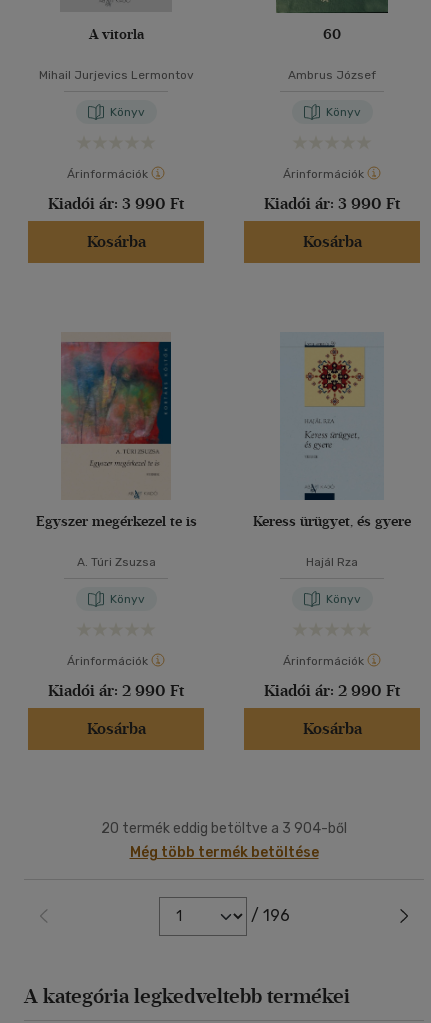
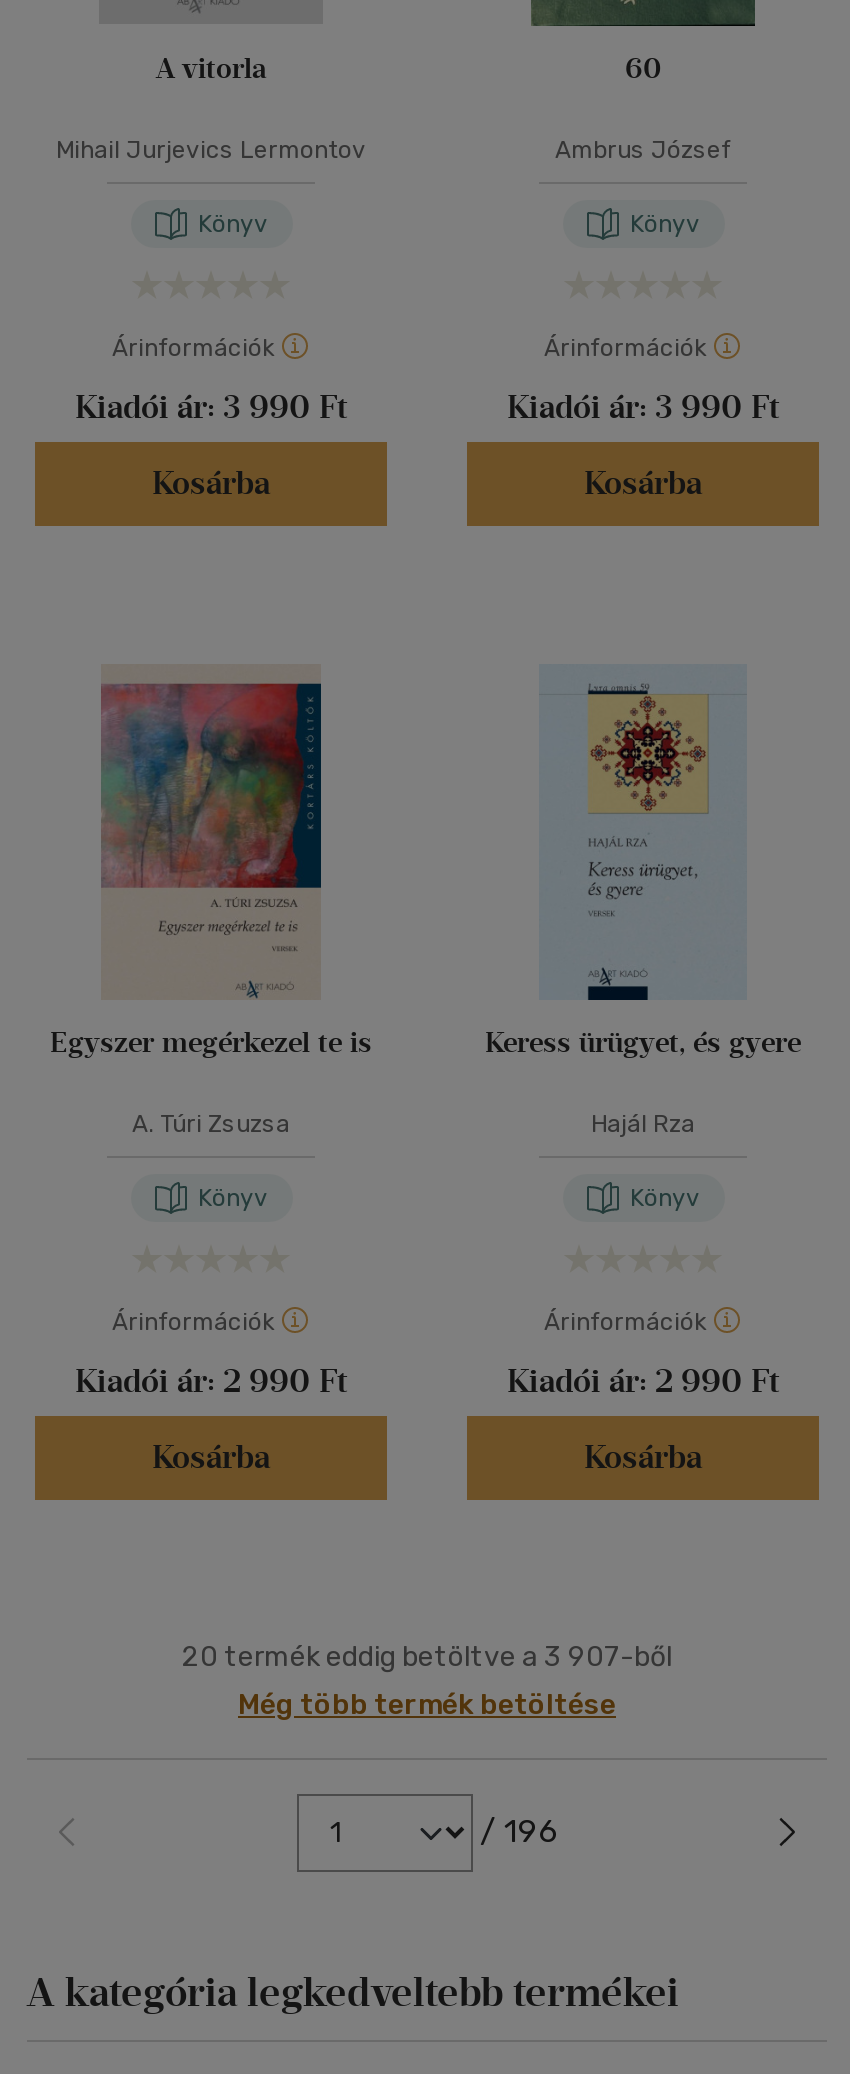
[101,820,347,837] 20 termék eddig betöltve a 3 904-ből -> [182,1640,672,1674] 20 termék eddig betöltve a 3 907-ből

